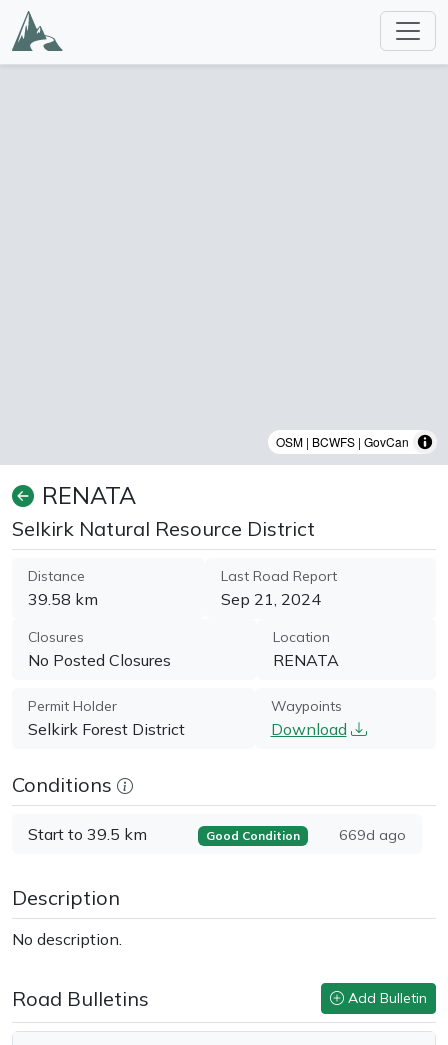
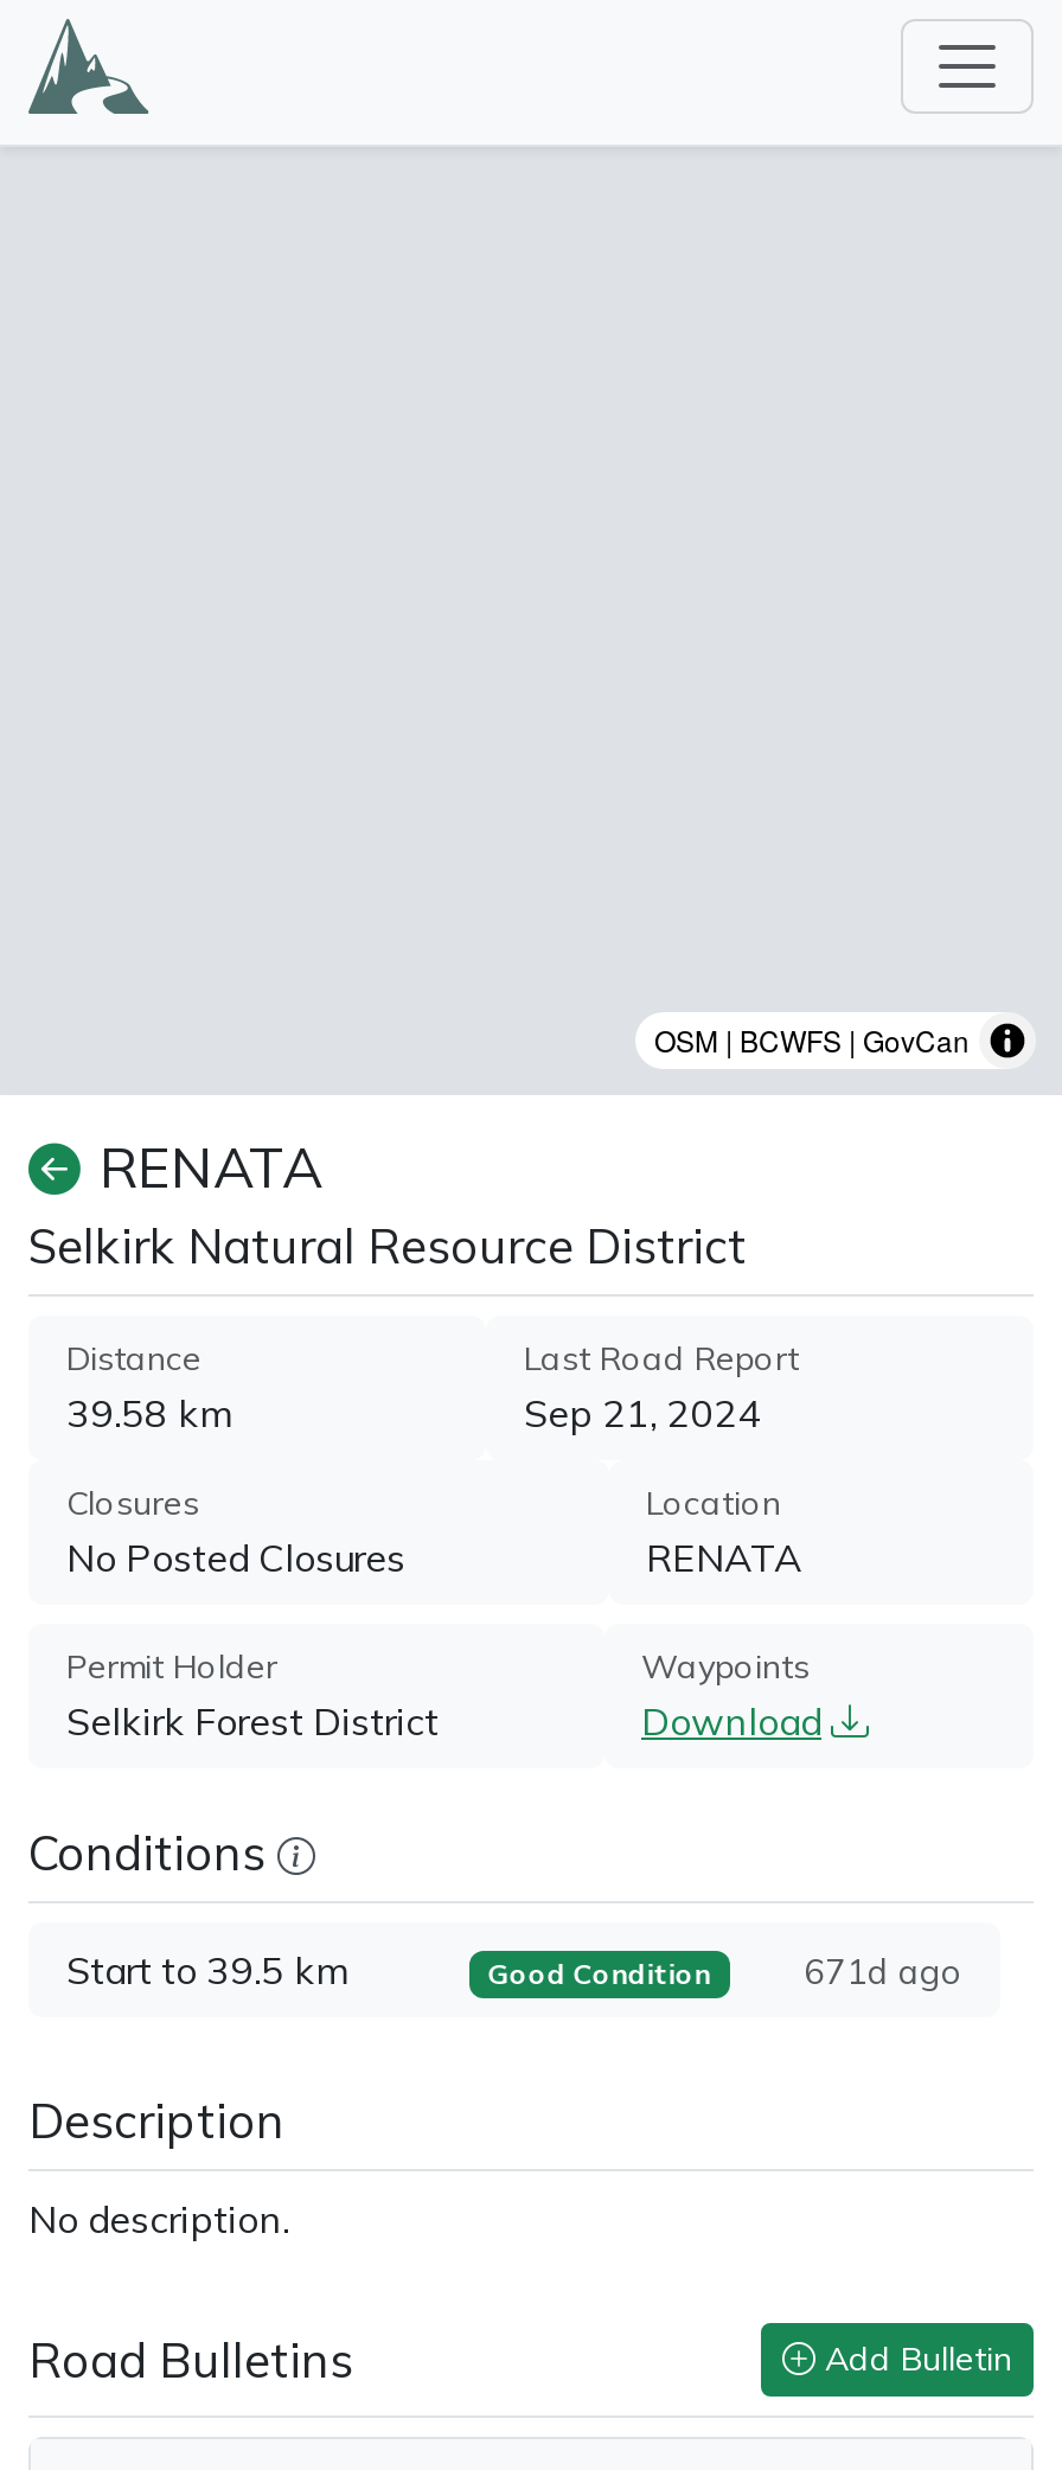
[339,826,406,844] 669d ago -> [804,1951,962,1994] 671d ago

